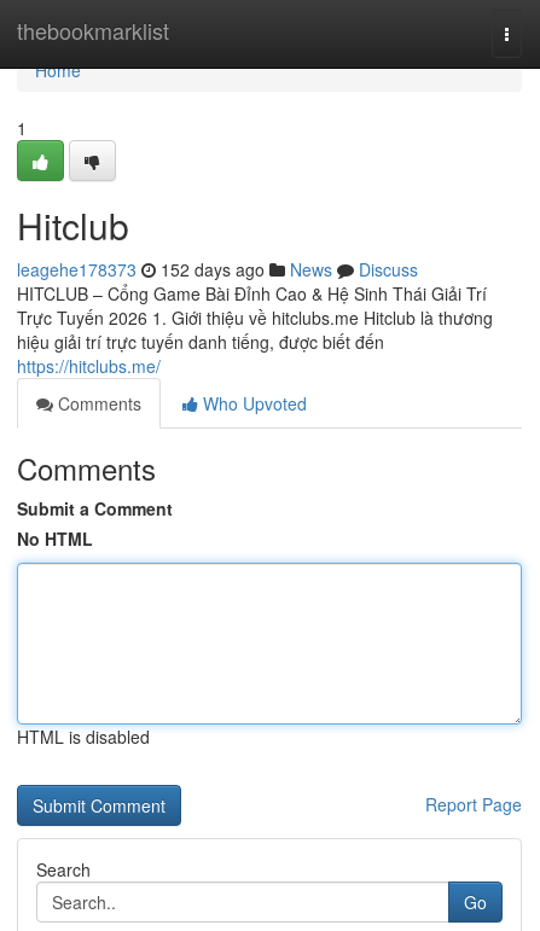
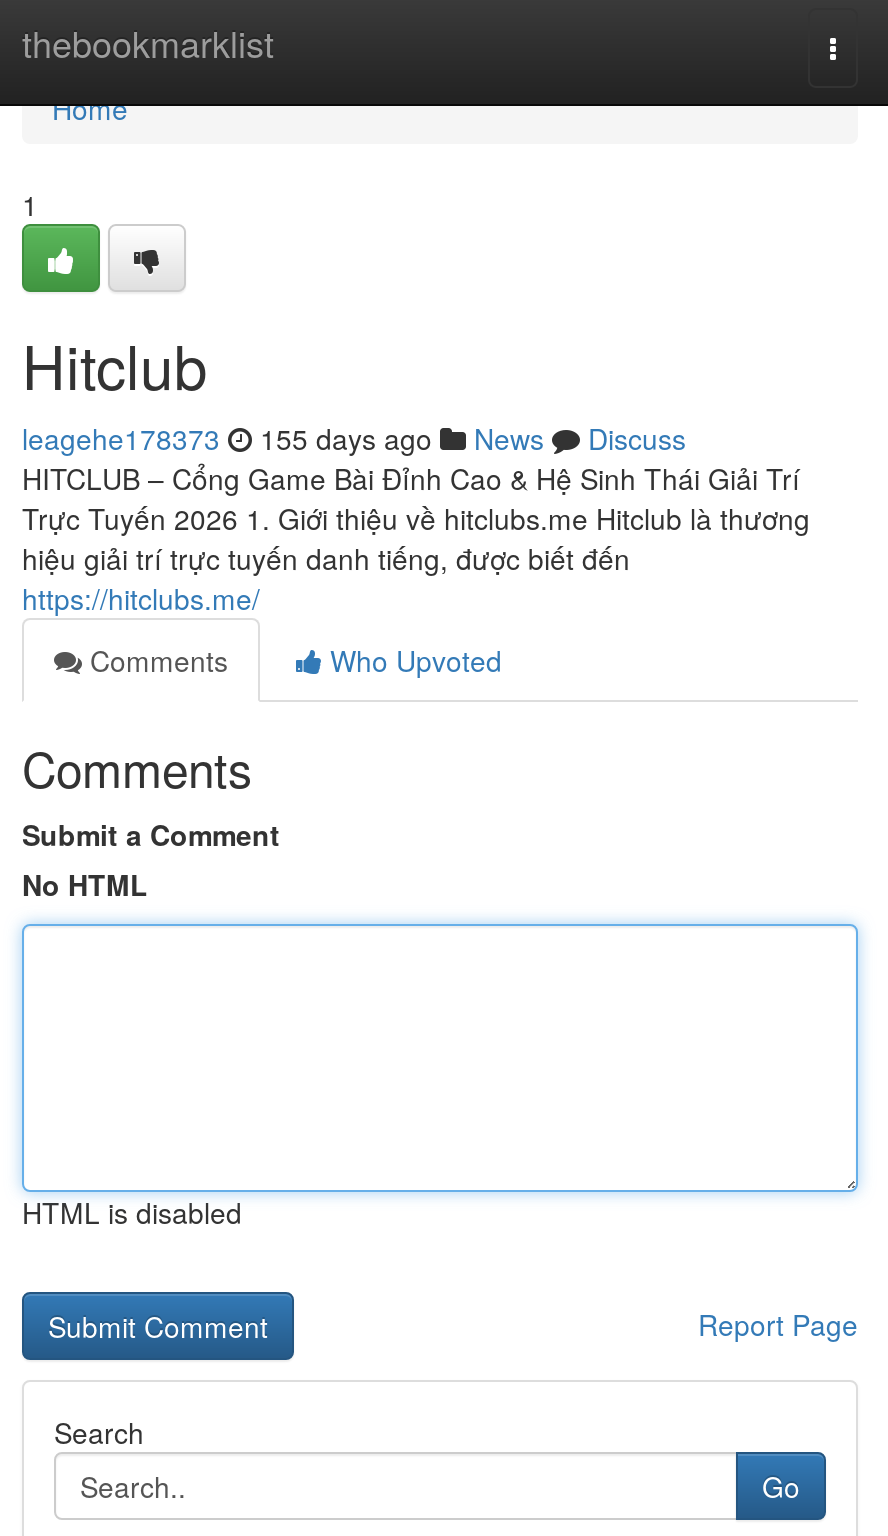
[17,257,418,281] leagehe178373 152 days ago News Discuss -> [22,418,686,458] leagehe178373 155 days ago News Discuss

